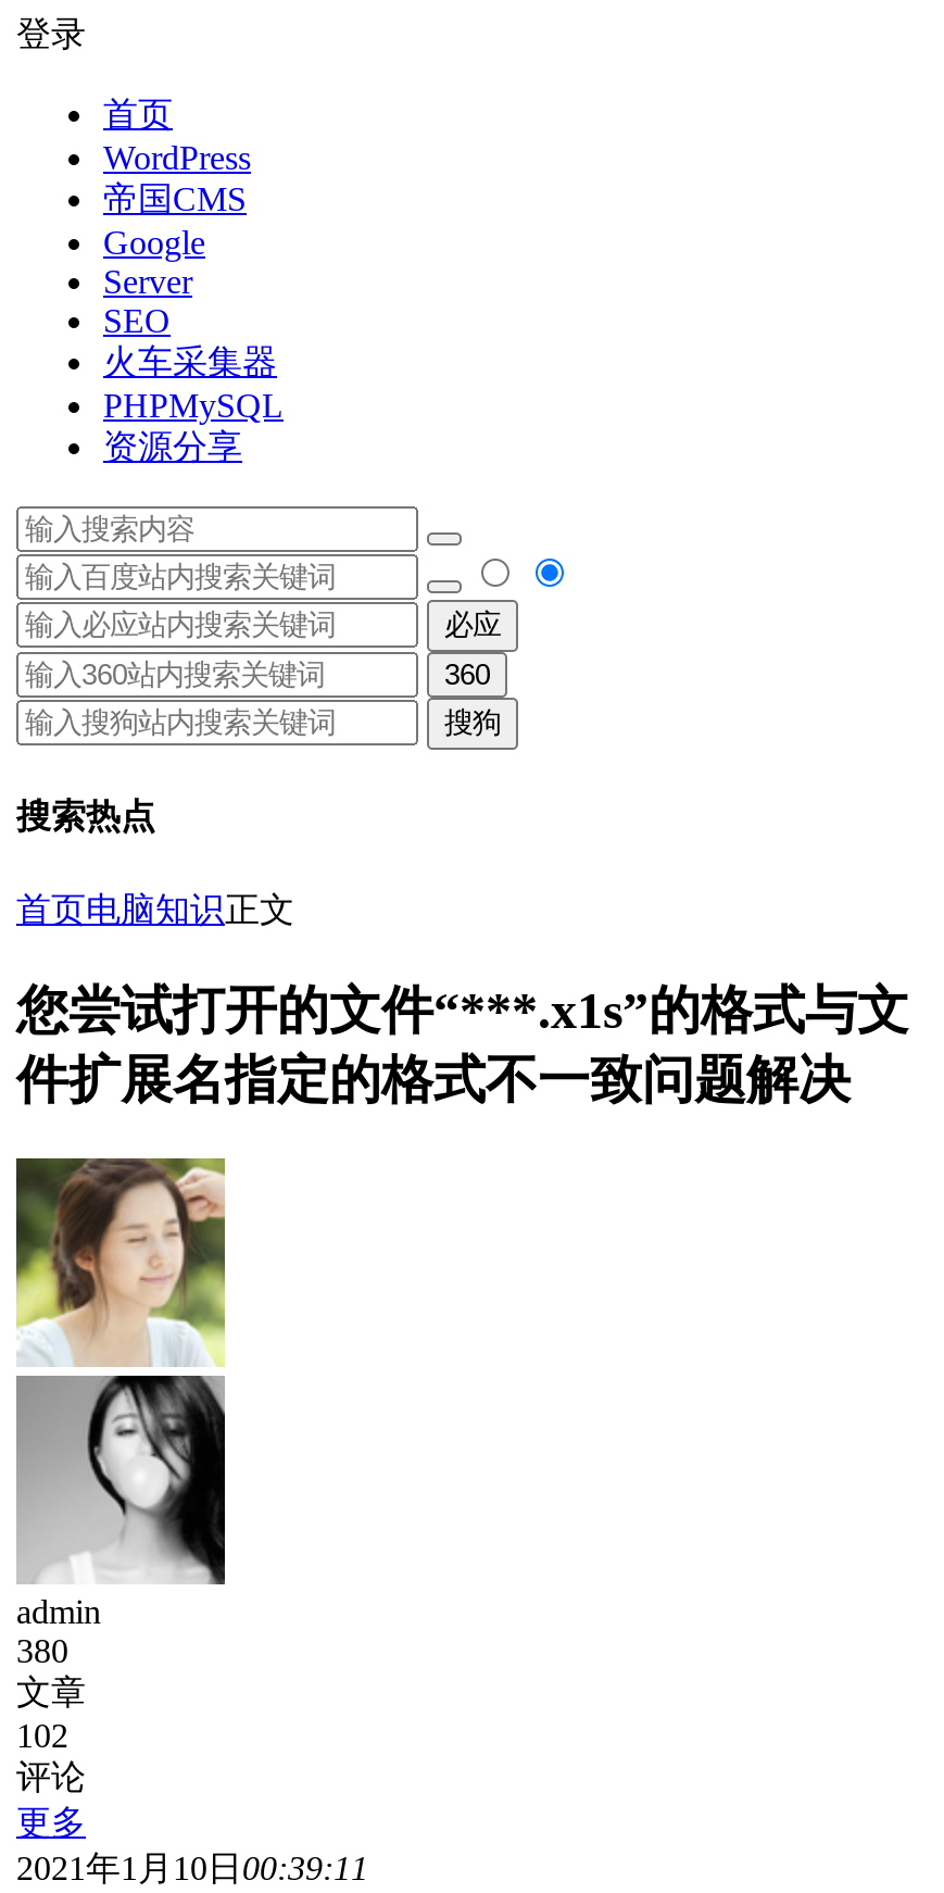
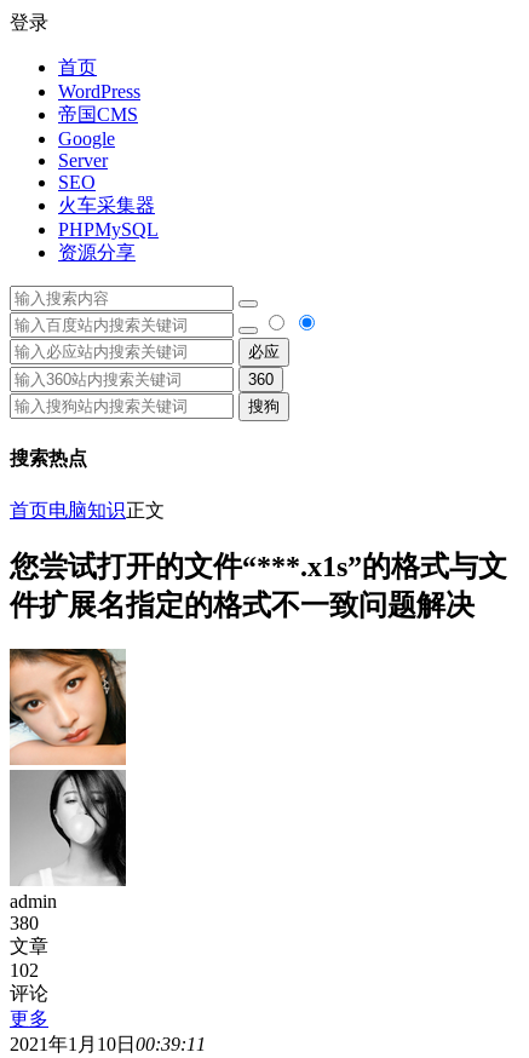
[14,1156,227,1367] [image] -> [8,648,127,766] [image]

